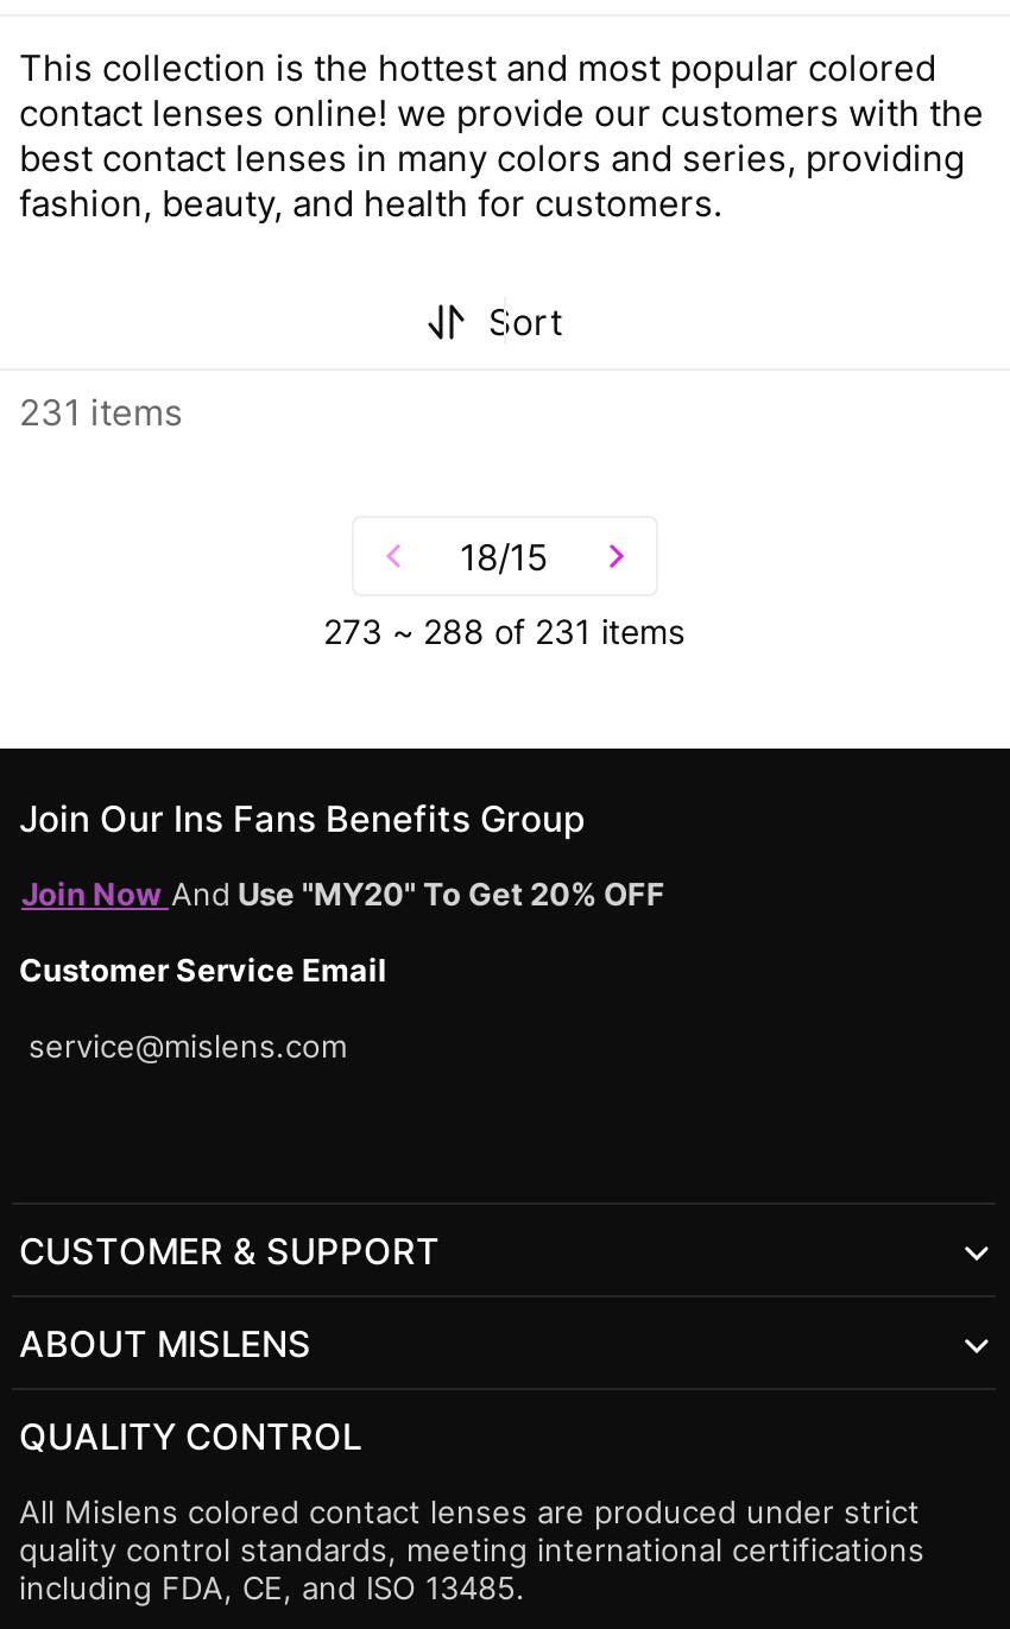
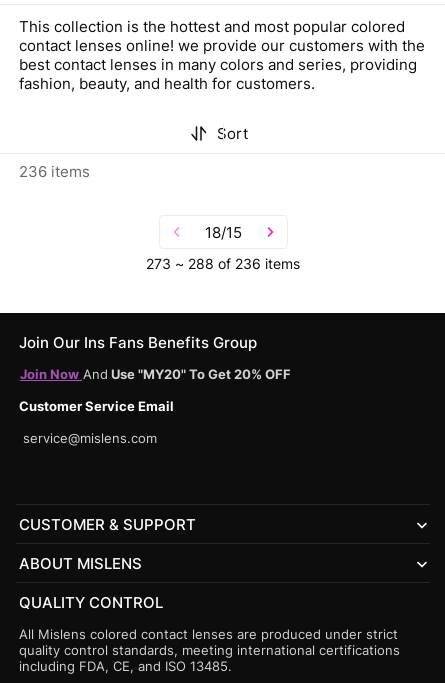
[19,390,183,435] 231 items -> [19,162,90,181] 236 items
[323,613,684,651] 273 ~ 288 of 231 items -> [146,256,300,272] 273 ~ 288 of 236 items

